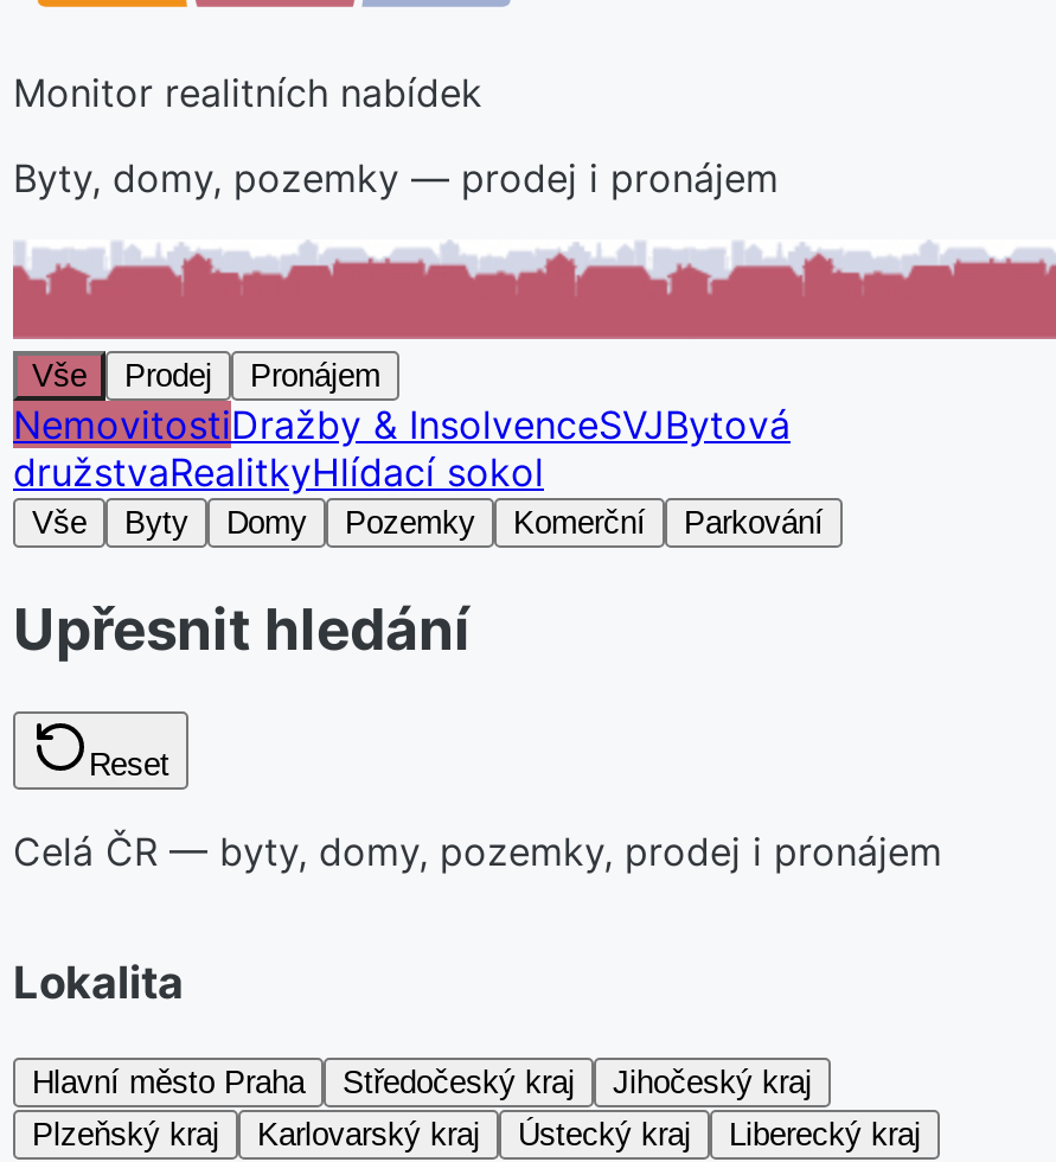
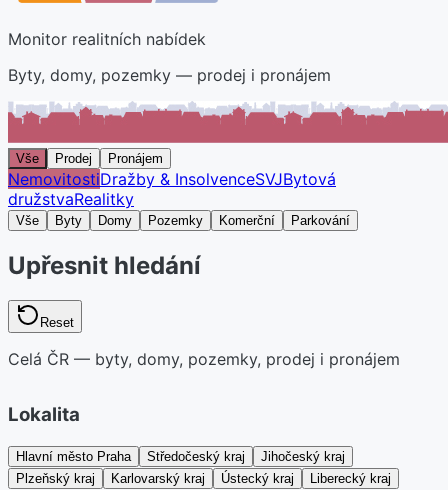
[13,448,544,495] družstvaRealitkyHlídací sokol -> [8,189,134,209] družstvaRealitky

